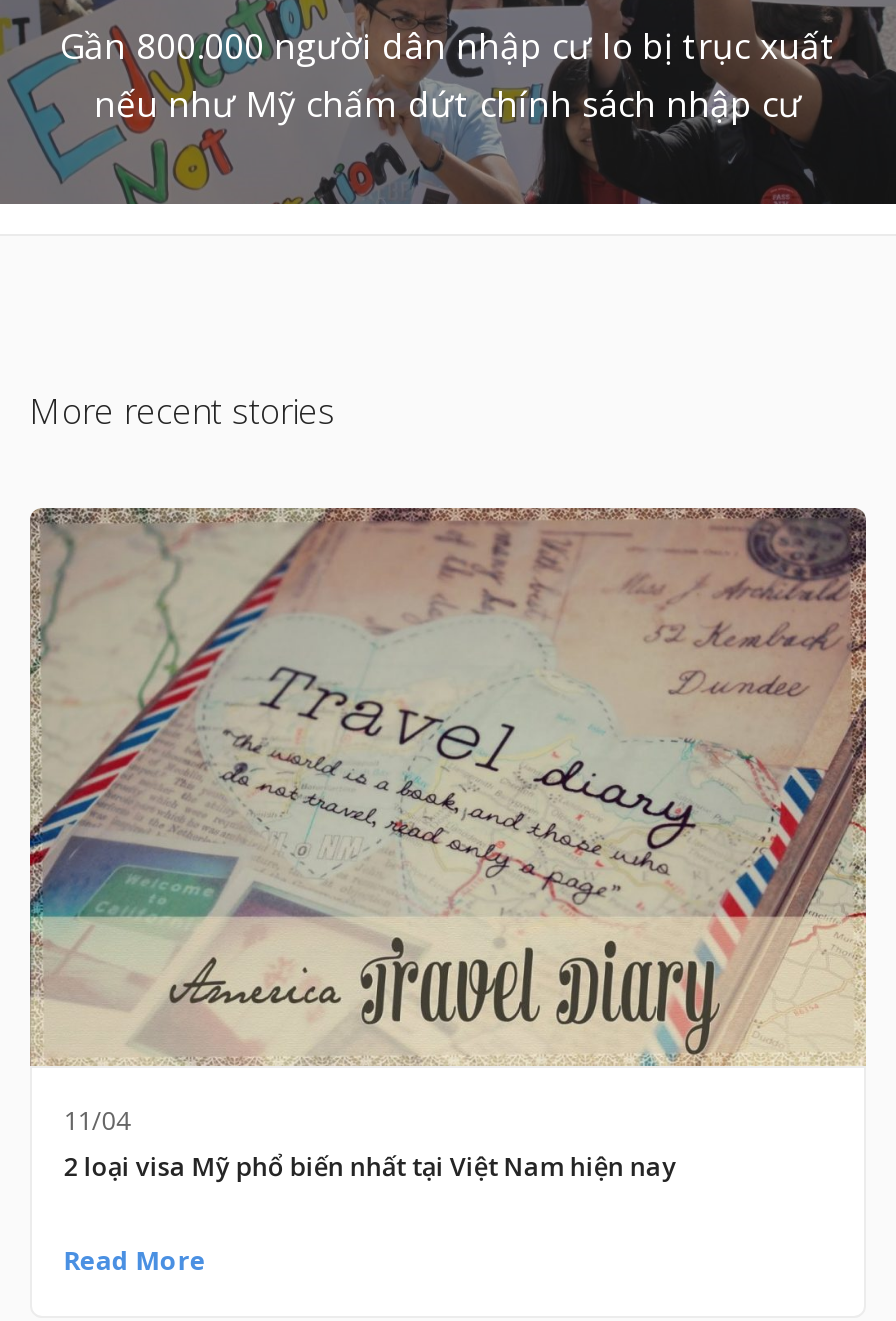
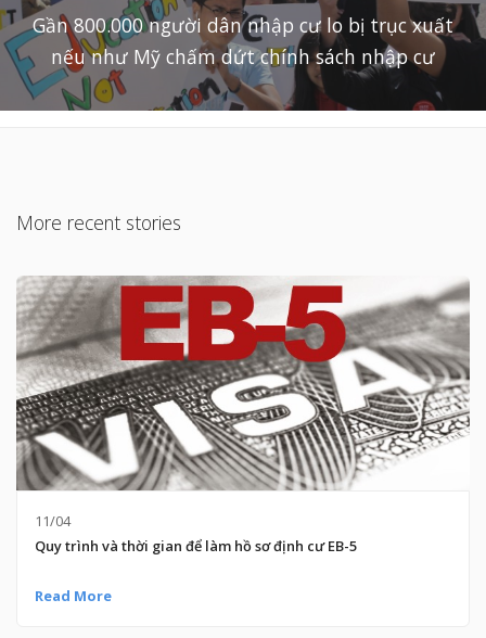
[28,506,868,1066] [image] -> [16,276,470,490] [image]
[64,1148,676,1184] 2 loại visa Mỹ phổ biến nhất tại Việt Nam hiện nay -> [34,536,357,555] Quy trình và thời gian để làm hồ sơ định cư EB-5

